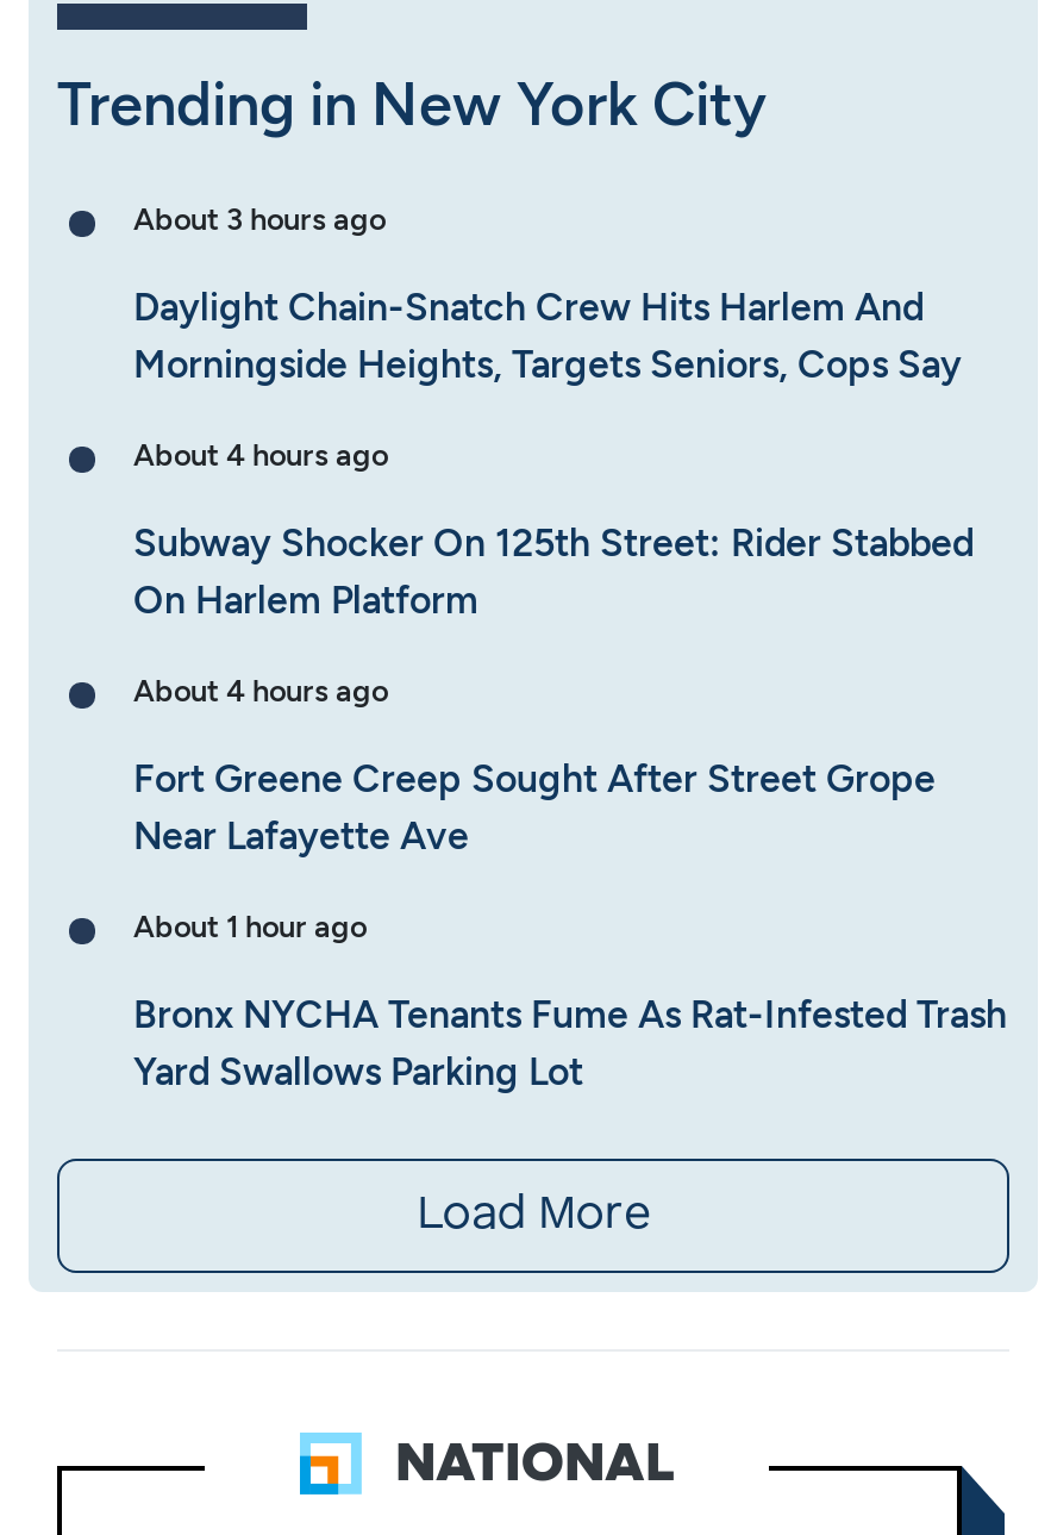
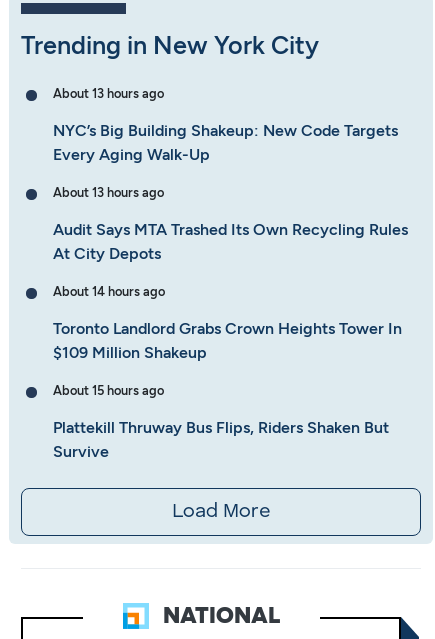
[133,202,386,238] About 3 hours ago -> [53,86,164,101] About 13 hours ago
[133,286,962,388] Daylight Chain-Snatch Crew Hits Harlem And | Morningside Heights, Targets Seniors, Cops Say -> [53,121,398,164] NYC’s Big Building Shakeup: New Code Targets | Every Aging Walk-Up
[133,438,388,474] About 4 hours ago -> [53,185,164,200] About 13 hours ago
[133,521,974,624] Subway Shocker On 125th Street: Rider Stabbed | On Harlem Platform -> [53,220,408,263] Audit Says MTA Trashed Its Own Recycling Rules | At City Depots
[133,674,388,710] About 4 hours ago -> [53,284,165,299] About 14 hours ago
[133,757,936,860] Fort Greene Creep Sought After Street Grope | Near Lafayette Ave -> [53,319,402,362] Toronto Landlord Grabs Crown Heights Tower In | $109 Million Shakeup
[133,910,367,945] About 1 hour ago -> [53,383,164,398] About 15 hours ago
[133,993,1007,1095] Bronx NYCHA Tenants Fume As Rat-Infested Trash | Yard Swallows Parking Lot -> [53,418,389,461] Plattekill Thruway Bus Flips, Riders Shaken But | Survive

